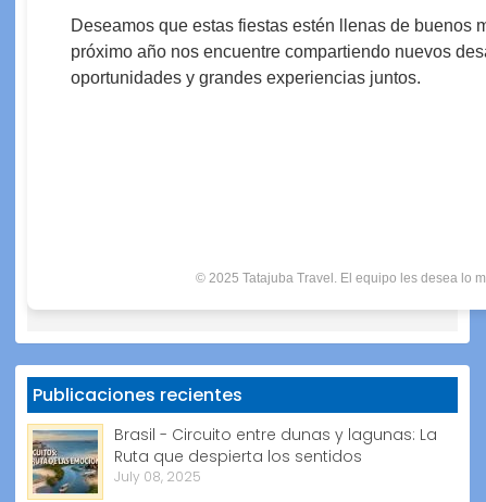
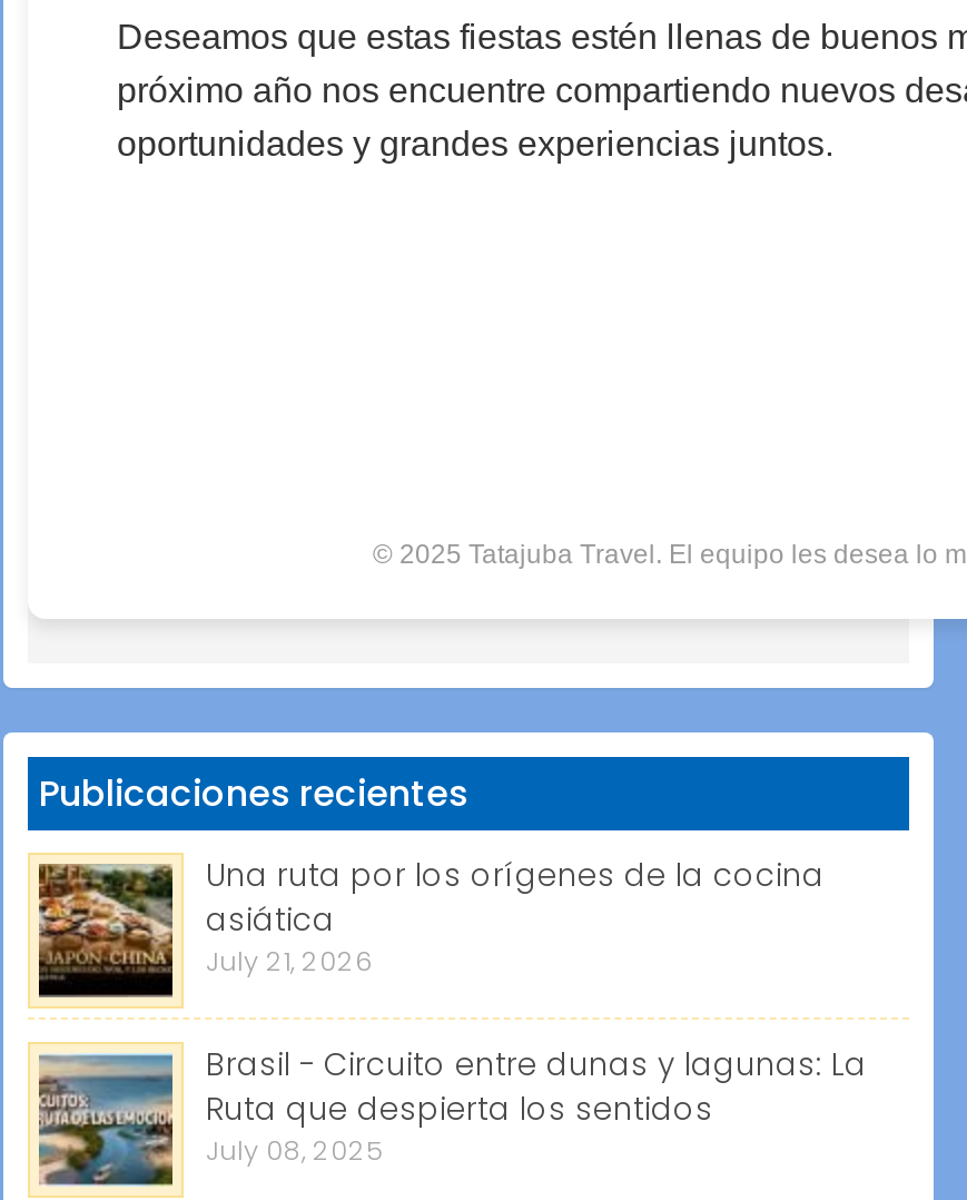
none -> [37,853,825,1000] [image] | Una ruta por los orígenes de la cocina | asiática | July 21, 2026

